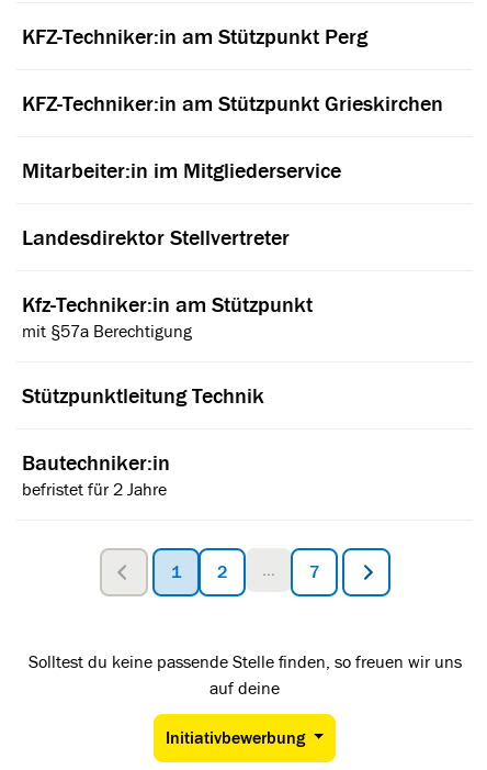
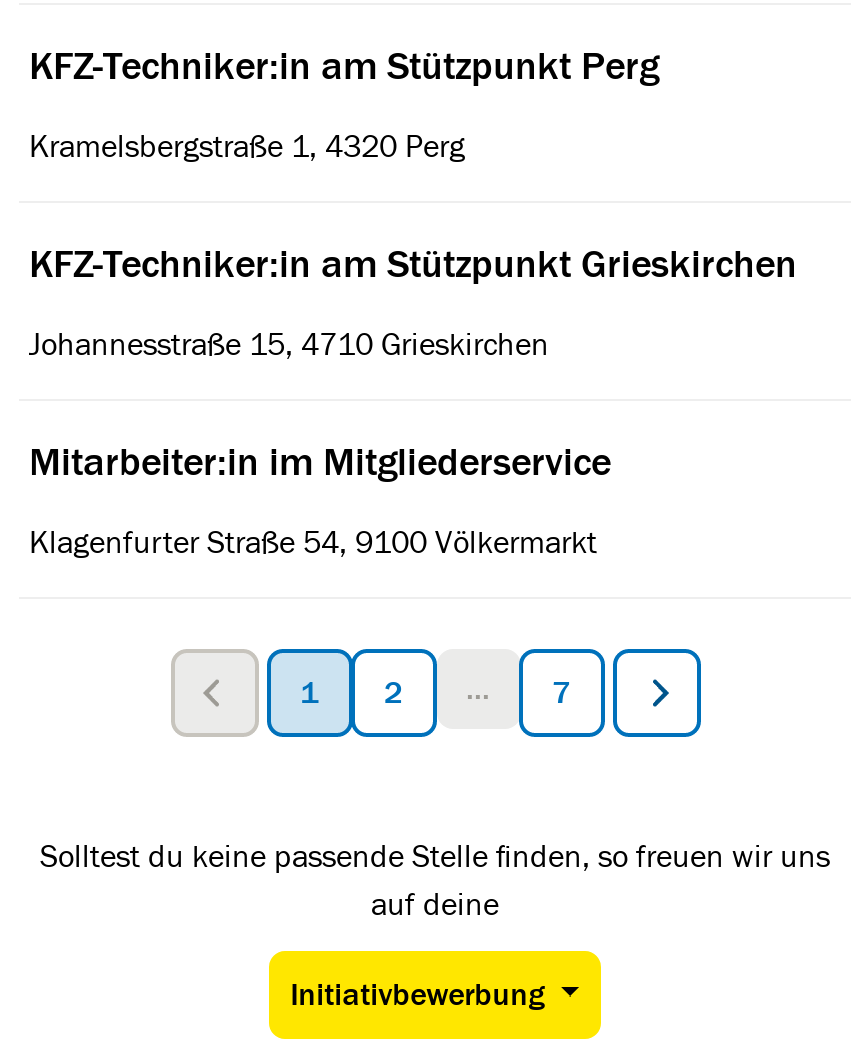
none -> [29,128,465,162] Kramelsbergstraße 1, 4320 Perg
moved [22,92,443,114] -> [29,242,797,282]: KFZ-Techniker:in am Stützpunkt Grieskirchen
none -> [29,326,549,360] Johannesstraße 15, 4710 Grieskirchen
moved [22,159,341,181] -> [29,440,611,480]: Mitarbeiter:in im Mitgliederservice
[22,226,313,498] Landesdirektor Stellvertreter | Kfz-Techniker:in am Stützpunkt | mit §57a Berechtigung | Stützpunktleitung Technik | Bautechniker:in | befristet für 2 Jahre -> [29,524,597,558] Klagenfurter Straße 54, 9100 Völkermarkt

